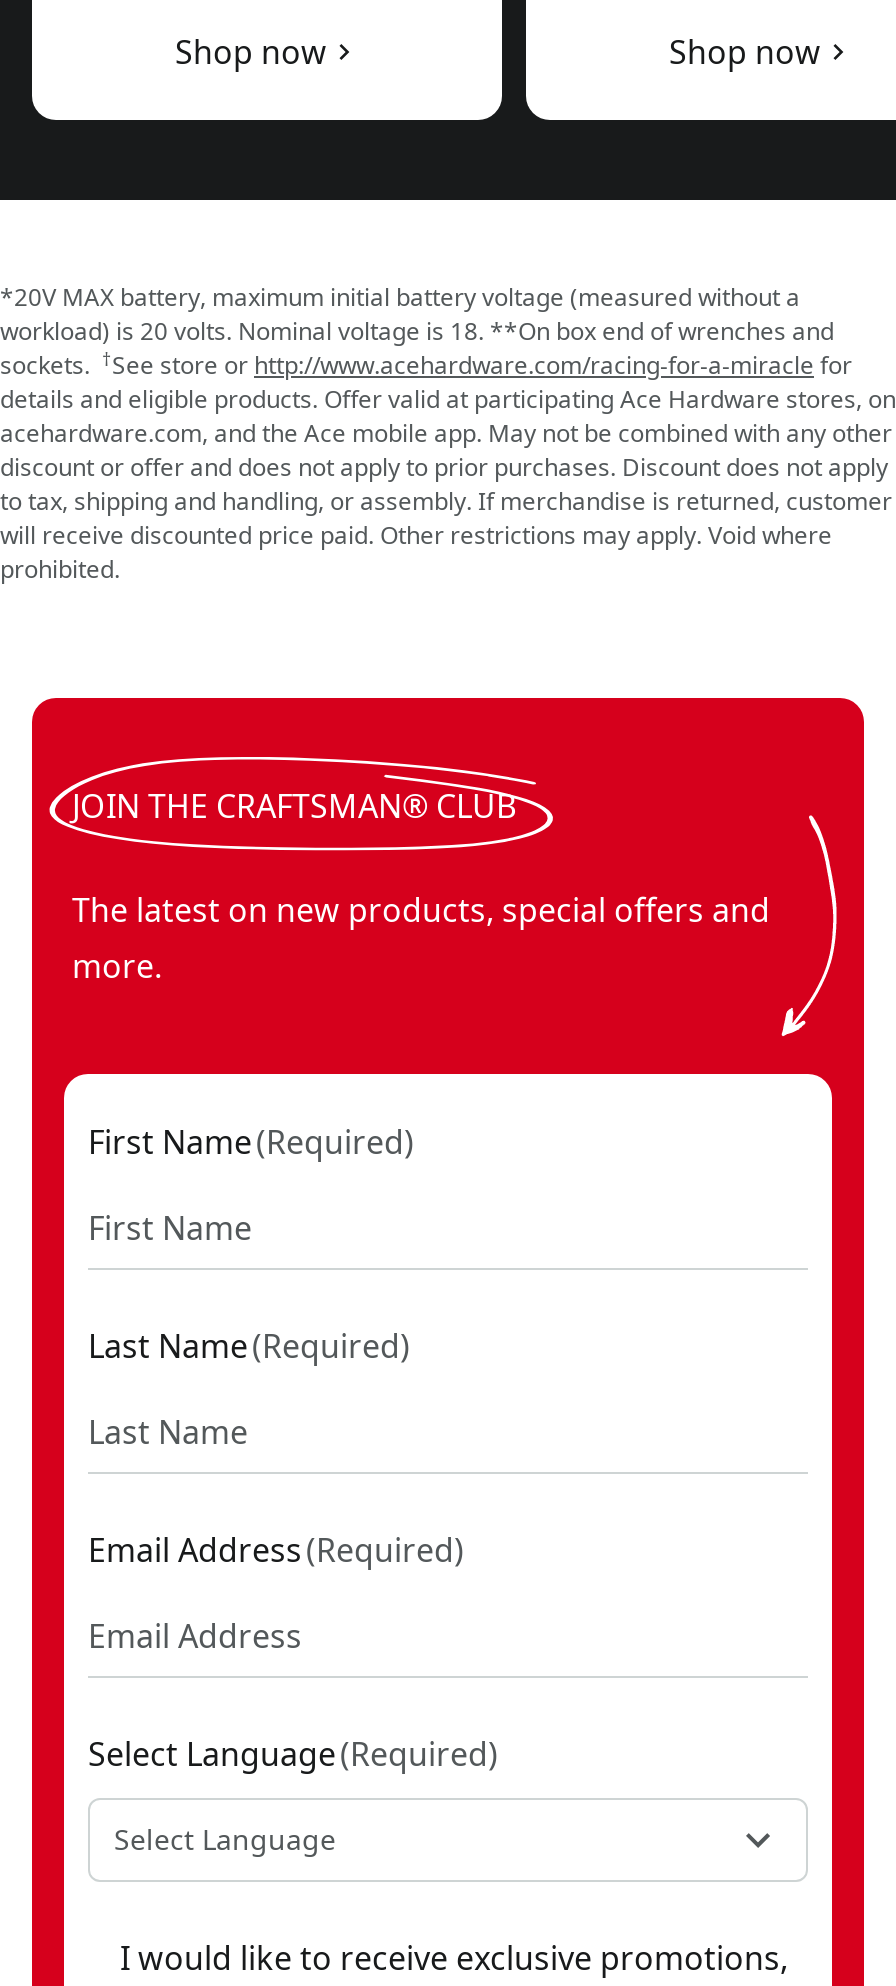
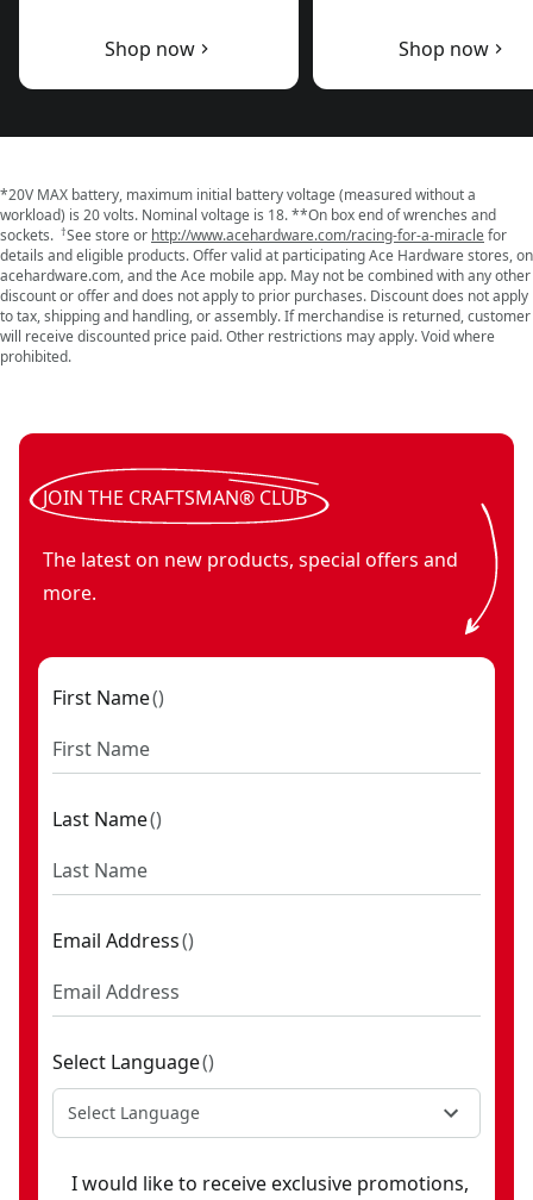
[88,1120,414,1164] First Name (Required) -> [52,685,164,711] First Name ()
[88,1324,410,1368] Last Name (Required) -> [52,806,162,832] Last Name ()
[88,1528,464,1572] Email Address (Required) -> [52,927,194,954] Email Address ()
[88,1732,498,1776] Select Language (Required) -> [52,1049,214,1075] Select Language ()

